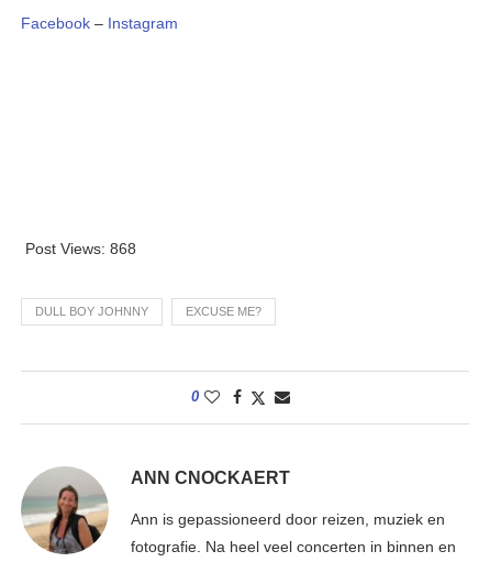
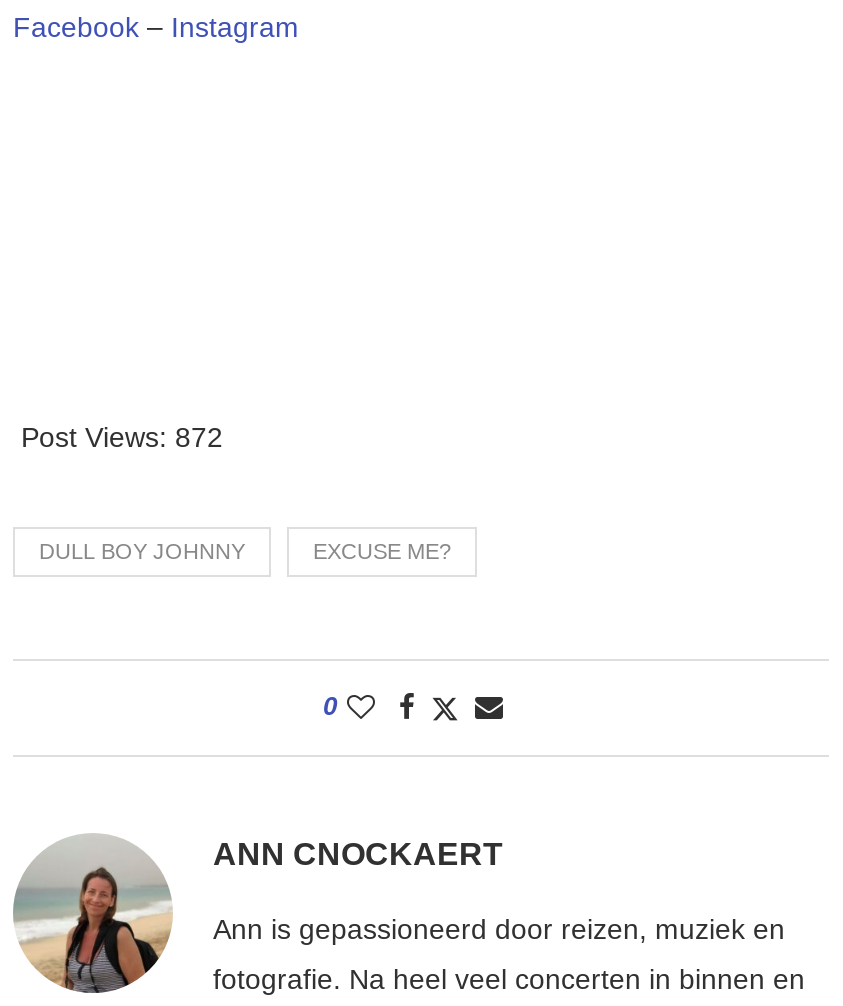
[25,240,136,258] Post Views: 868 -> [21,422,223,454] Post Views: 872

